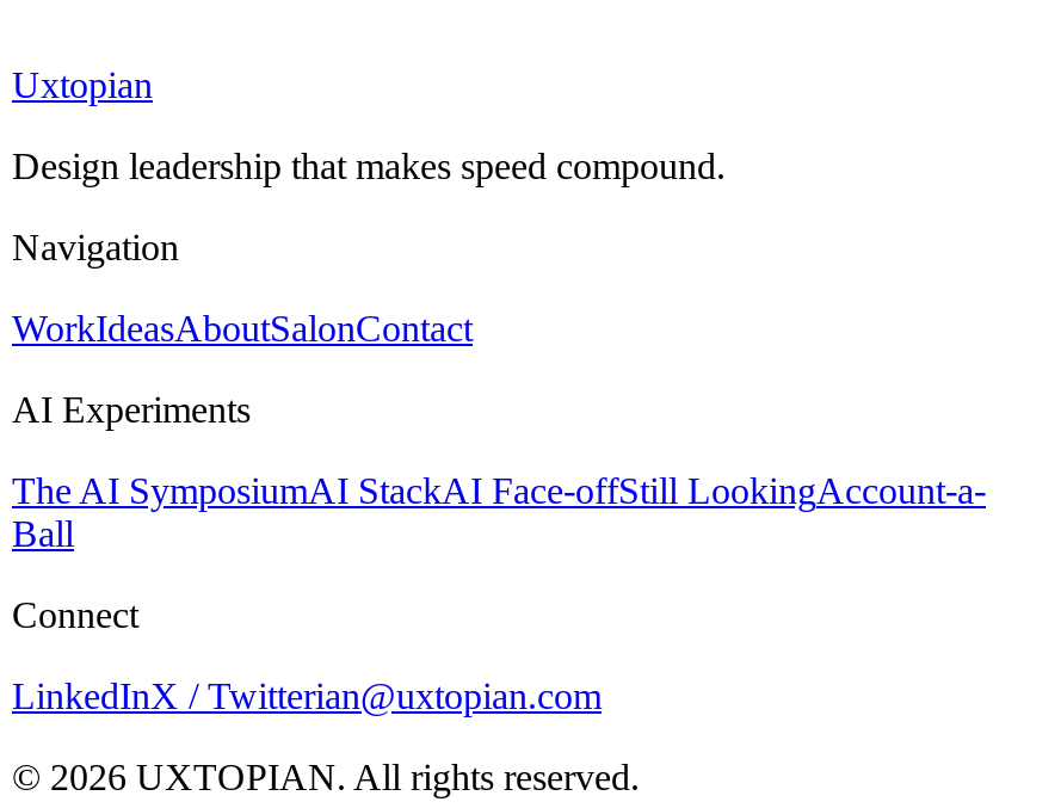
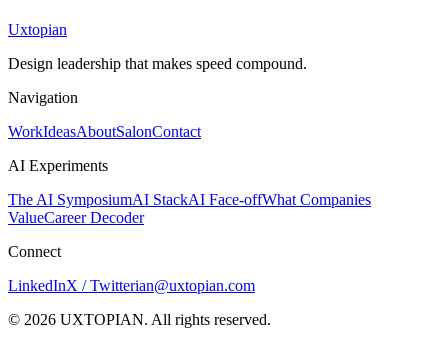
[12,470,986,553] The AI SymposiumAI StackAI Face-offStill LookingAccount-a- | Ball -> [8,191,371,226] The AI SymposiumAI StackAI Face-offWhat Companies | ValueCareer Decoder

